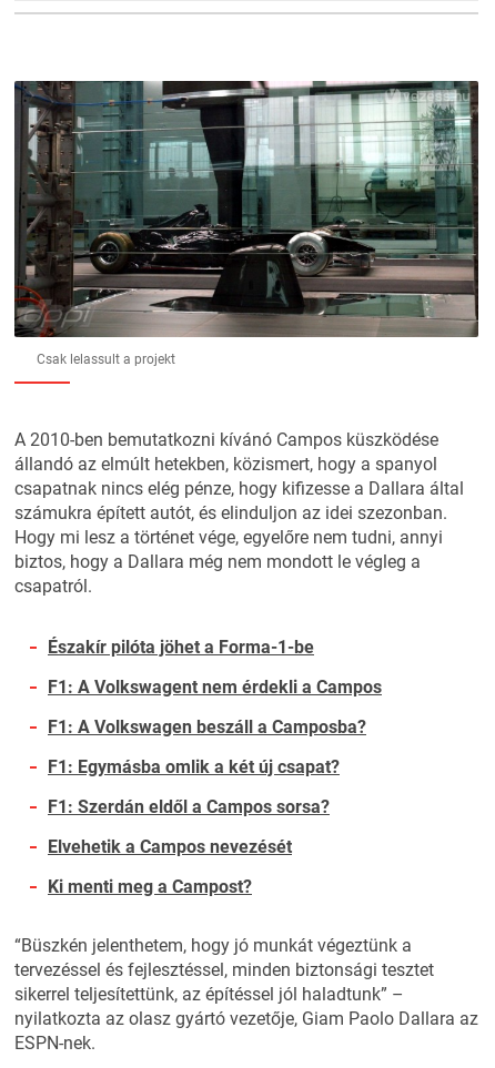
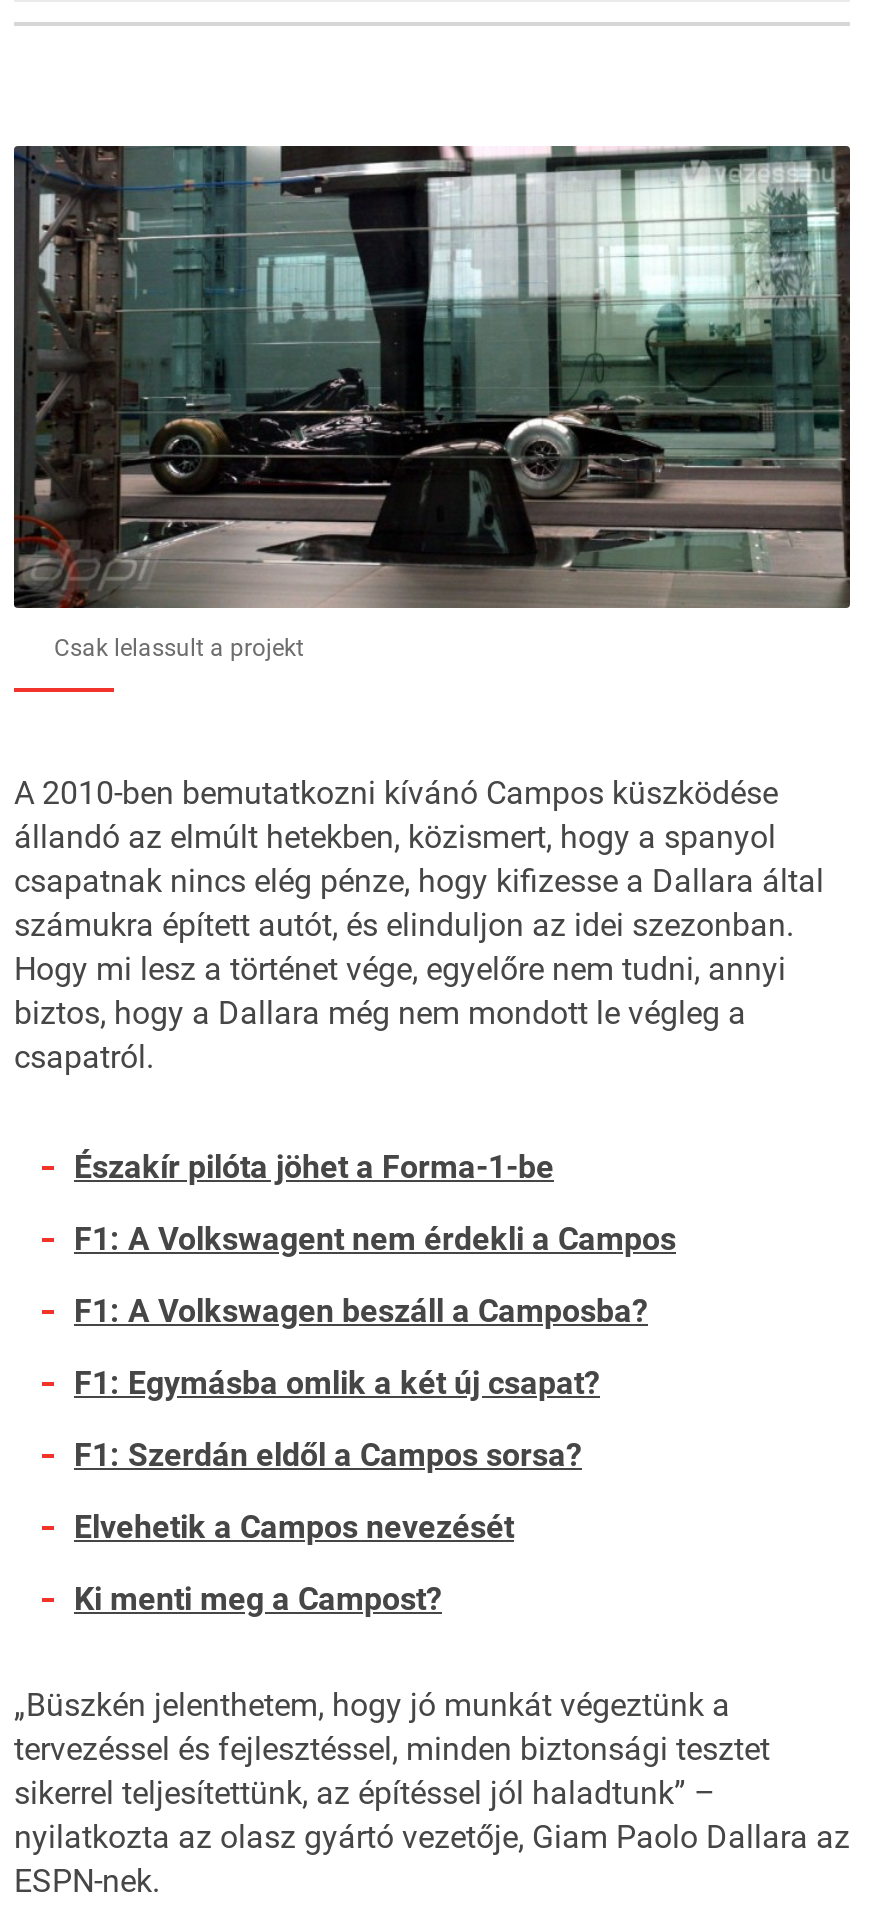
[14,935,412,956] “Büszkén jelenthetem, hogy jó munkát végeztünk a -> [14,1686,730,1724] „Büszkén jelenthetem, hogy jó munkát végeztünk a

